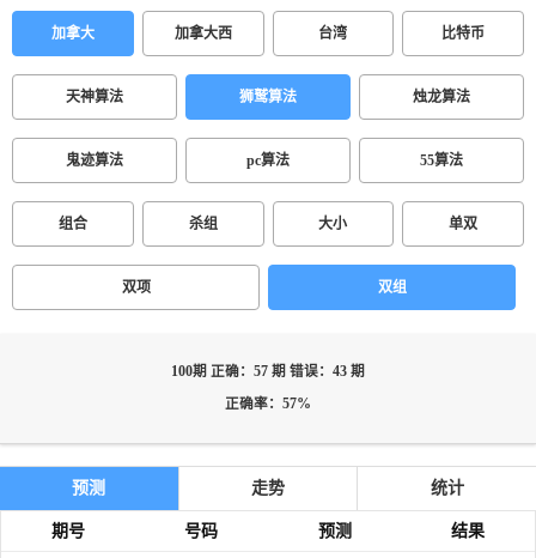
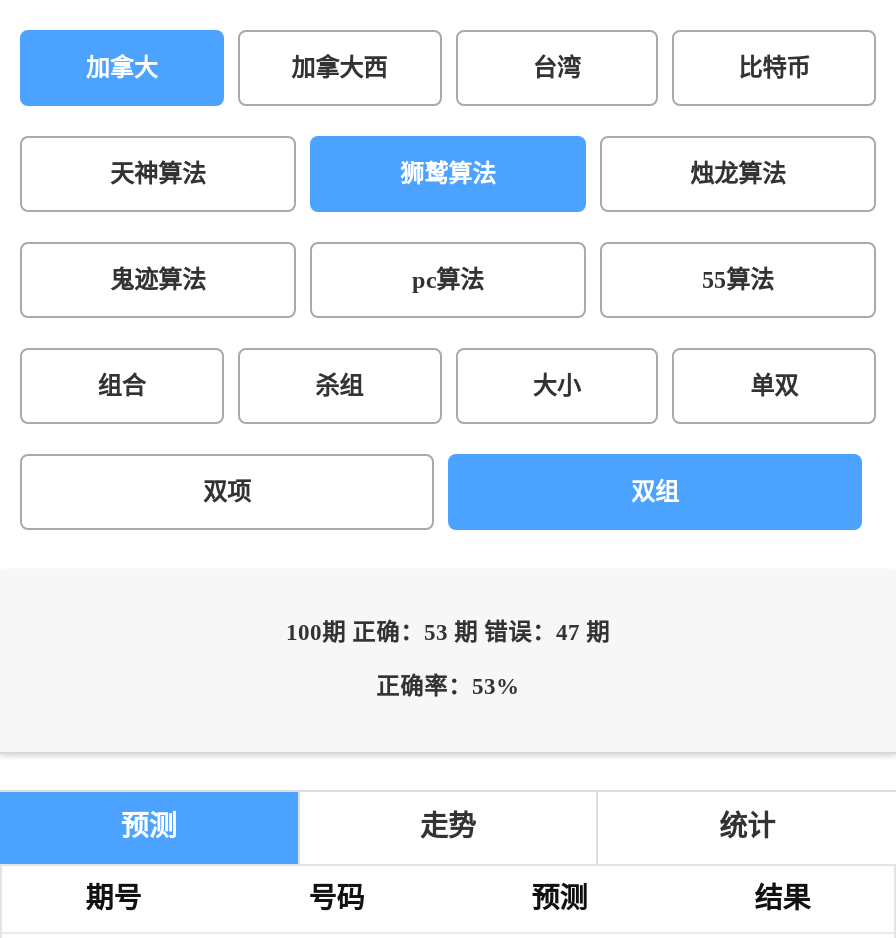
[171,364,365,380] 100期 正确：57 期 错误：43 期 -> [286,620,610,646] 100期 正确：53 期 错误：47 期
[225,396,311,412] 正确率：57% -> [376,674,520,700] 正确率：53%

